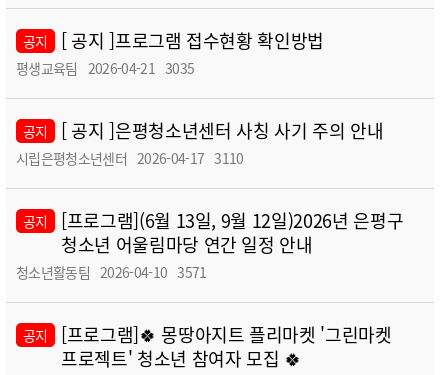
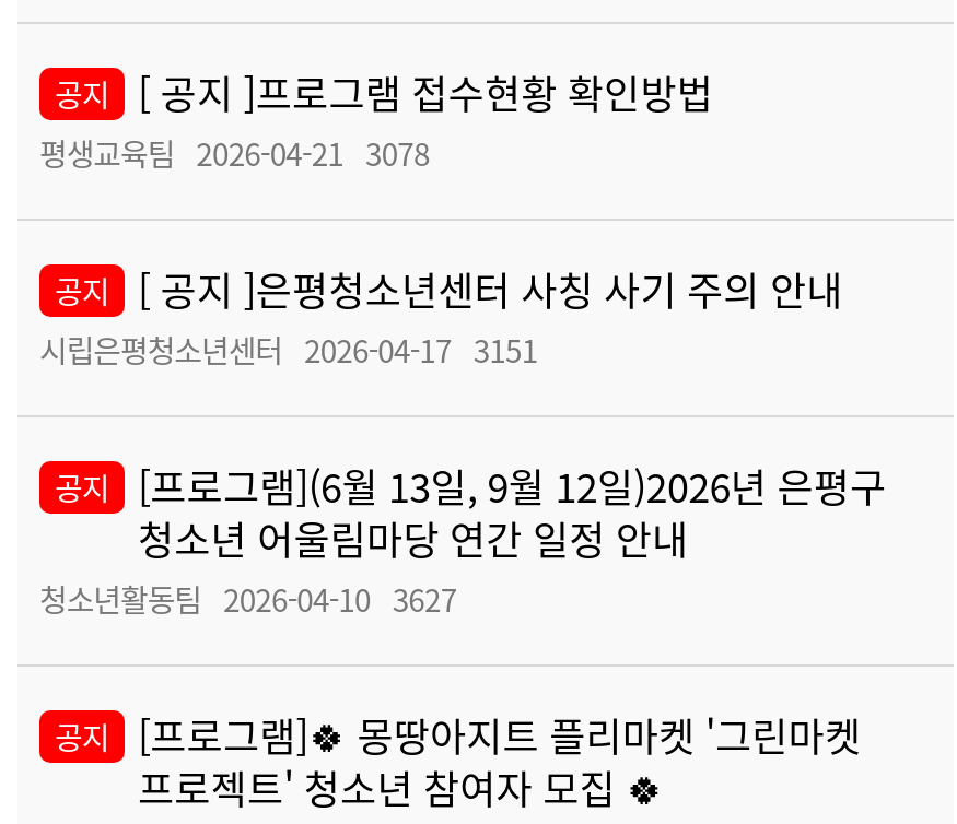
[16,58,194,78] 평생교육팀 2026-04-21 3035 -> [39,131,430,175] 평생교육팀 2026-04-21 3078
[16,148,244,168] 시립은평청소년센터 2026-04-17 3110 -> [39,328,537,372] 시립은평청소년센터 2026-04-17 3151
[16,262,207,282] 청소년활동팀 2026-04-10 3571 -> [39,577,457,621] 청소년활동팀 2026-04-10 3627

